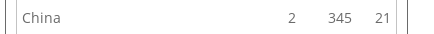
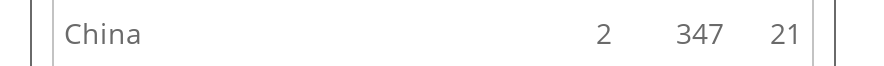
[288,8,391,27] 2 345 21 -> [596,14,802,52] 2 347 21

